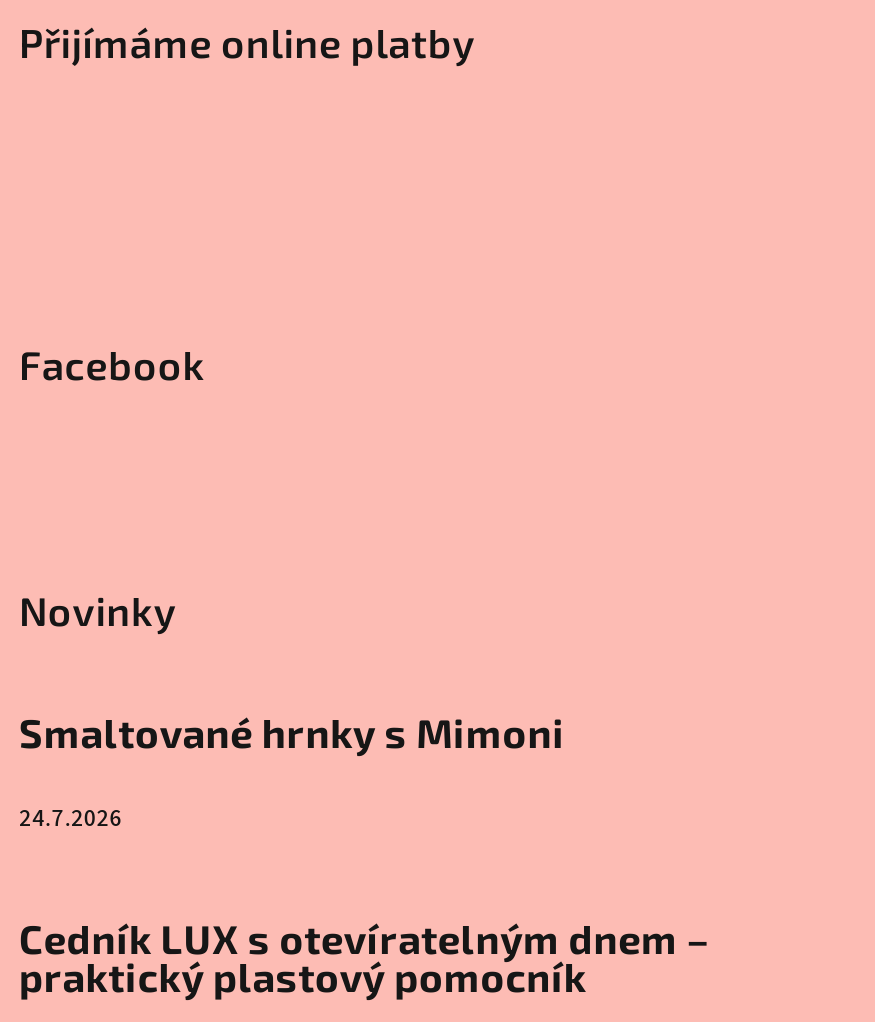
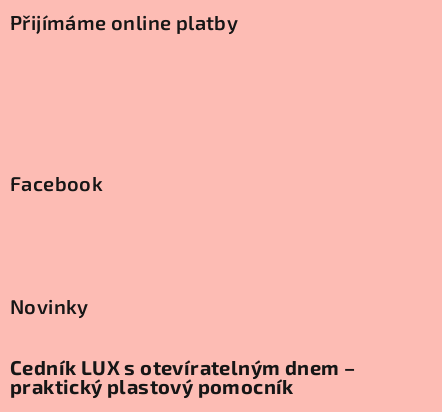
[19,709,565,837] Smaltované hrnky s Mimoni | 24.7.2026 -> none

